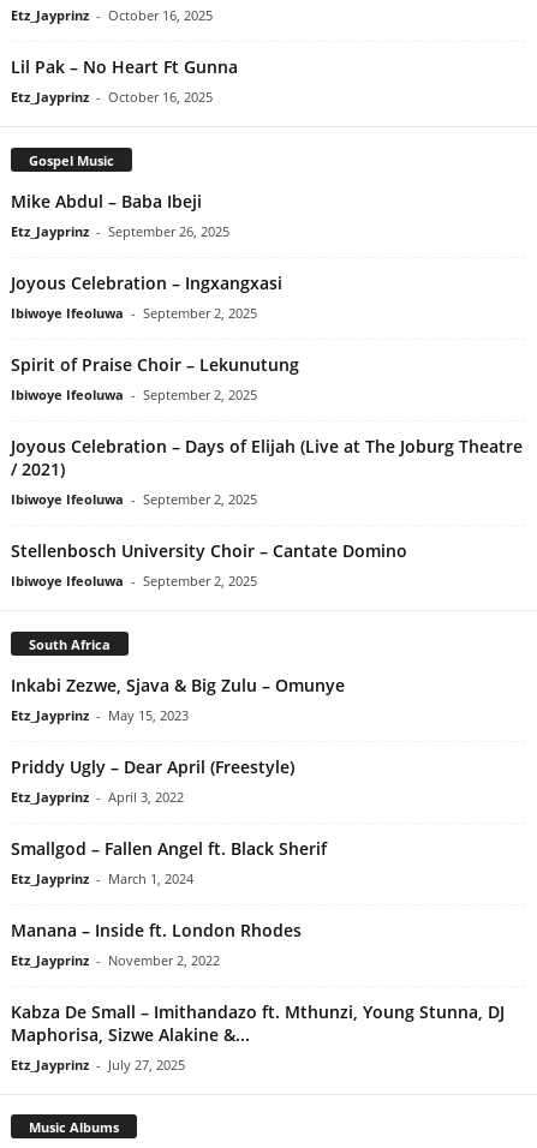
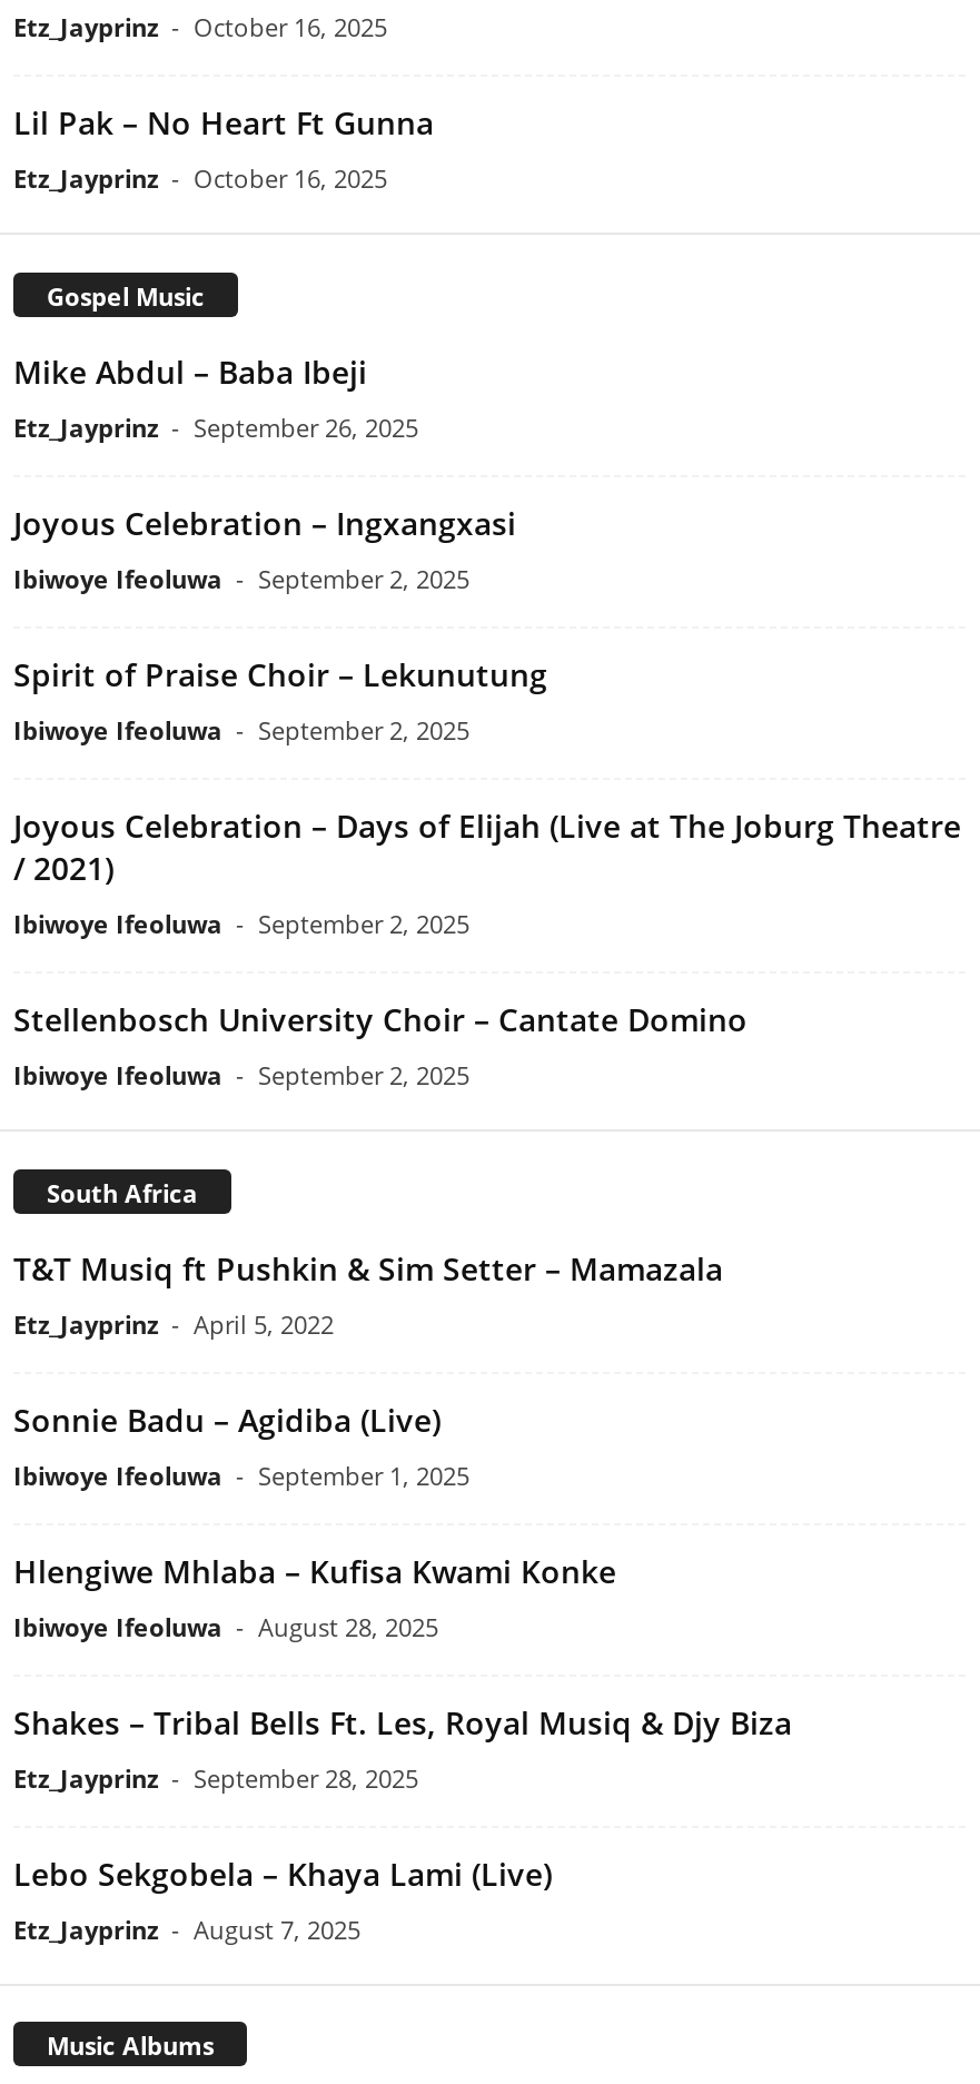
[11,673,345,724] Inkabi Zezwe, Sjava & Big Zulu – Omunye | Etz_Jayprinz - May 15, 2023 -> [13,1246,723,1340] T&T Musiq ft Pushkin & Sim Setter – Mamazala | Etz_Jayprinz - April 5, 2022
[11,755,294,805] Priddy Ugly – Dear April (Freestyle) | Etz_Jayprinz - April 3, 2022 -> [13,1398,469,1491] Sonnie Badu – Agidiba (Live) | Ibiwoye Ifeoluwa - September 1, 2025
[11,837,327,887] Smallgod – Fallen Angel ft. Black Sherif | Etz_Jayprinz - March 1, 2024 -> [13,1549,616,1642] Hlengiwe Mhlaba – Kufisa Kwami Konke | Ibiwoye Ifeoluwa - August 28, 2025
[11,918,302,969] Manana – Inside ft. London Rhodes | Etz_Jayprinz - November 2, 2022 -> [13,1700,792,1794] Shakes – Tribal Bells Ft. Les, Royal Musiq & Djy Biza | Etz_Jayprinz - September 28, 2025
[11,1000,505,1073] Kabza De Small – Imithandazo ft. Mthunzi, Young Stunna, DJ | Maphorisa, Sizwe Alakine &... | Etz_Jayprinz - July 27, 2025 -> [13,1852,552,1945] Lebo Sekgobela – Khaya Lami (Live) | Etz_Jayprinz - August 7, 2025

